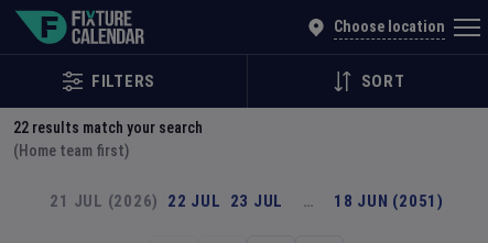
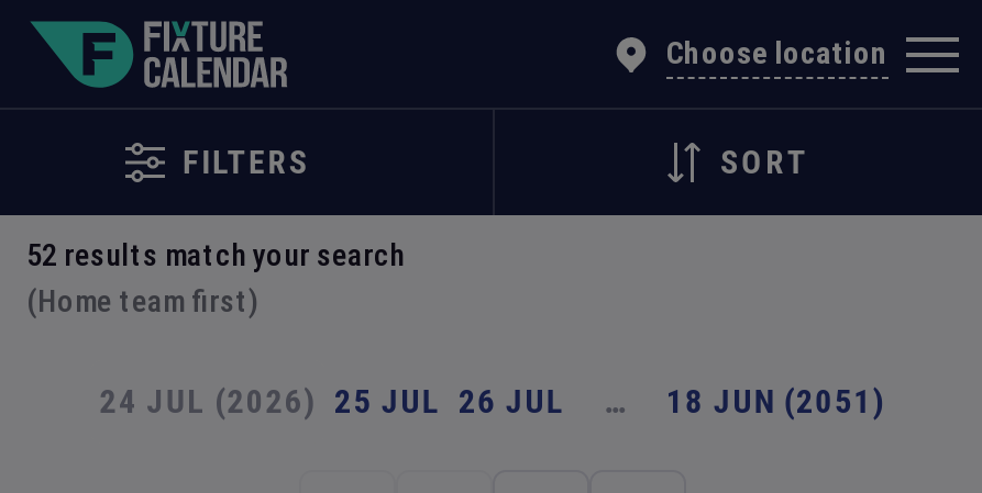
[13,119,203,136] 22 results match your search -> [26,237,405,272] 52 results match your search
[50,191,283,211] 21 JUL (2026) 22 JUL 23 JUL -> [99,382,565,422] 24 JUL (2026) 25 JUL 26 JUL

